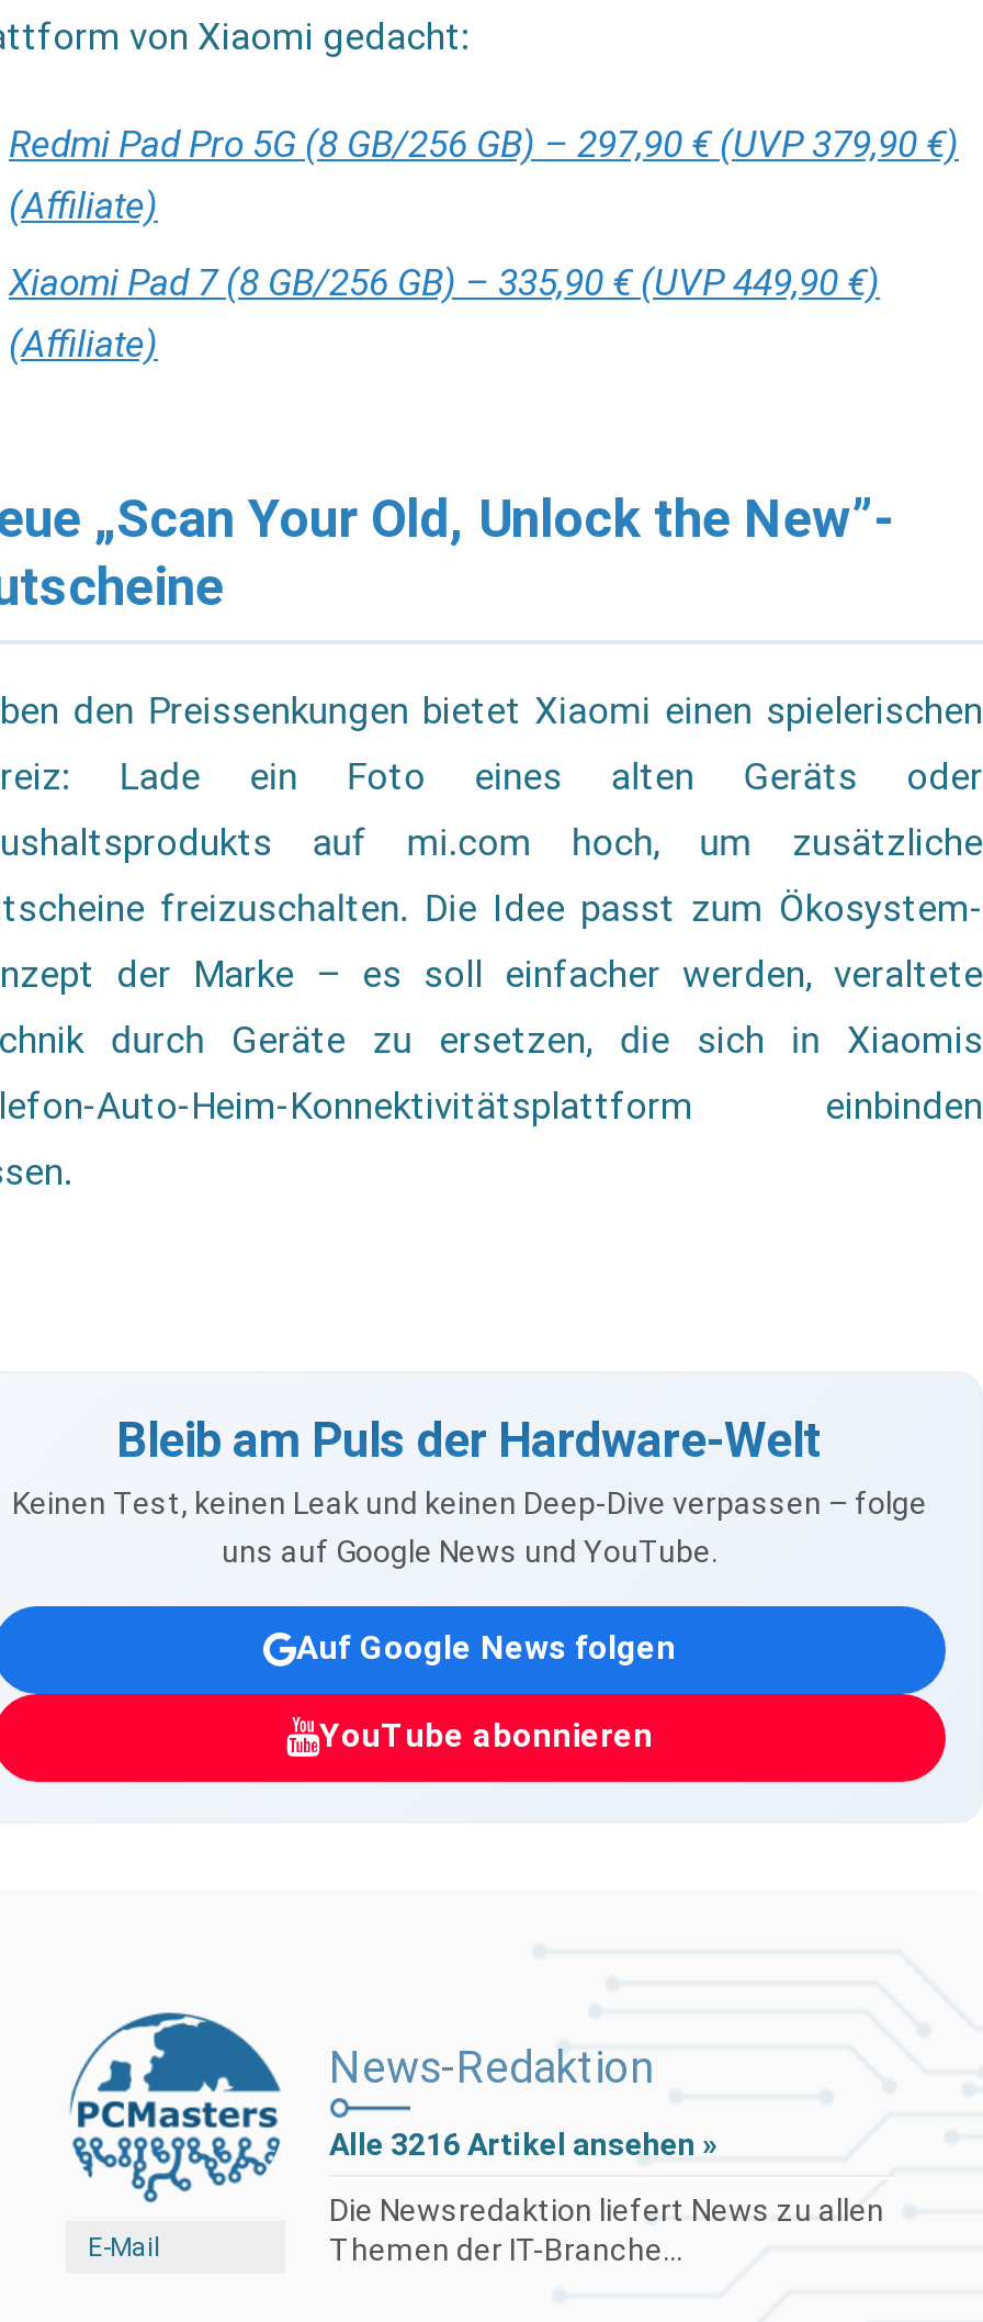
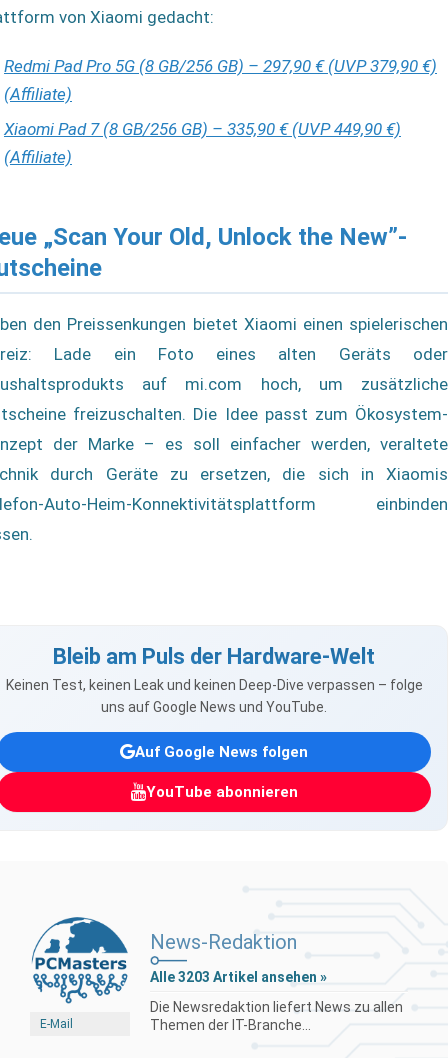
[329,2127,718,2162] Alle 3216 Artikel ansehen » -> [150,969,327,985] Alle 3203 Artikel ansehen »

